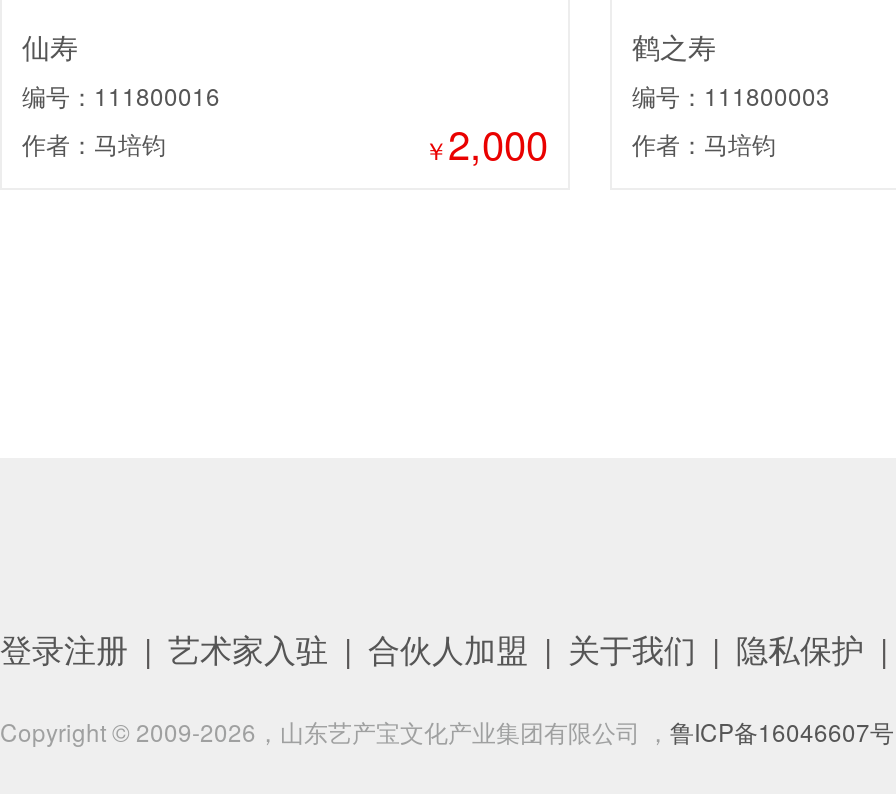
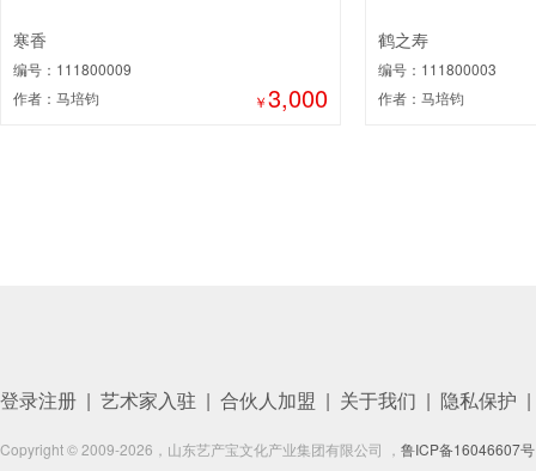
[22,26,220,112] 仙寿 | 编号：111800016 -> [13,27,132,79] 寒香 | 编号：111800009
[424,114,548,172] ￥2,000 -> [254,80,328,115] ￥3,000

